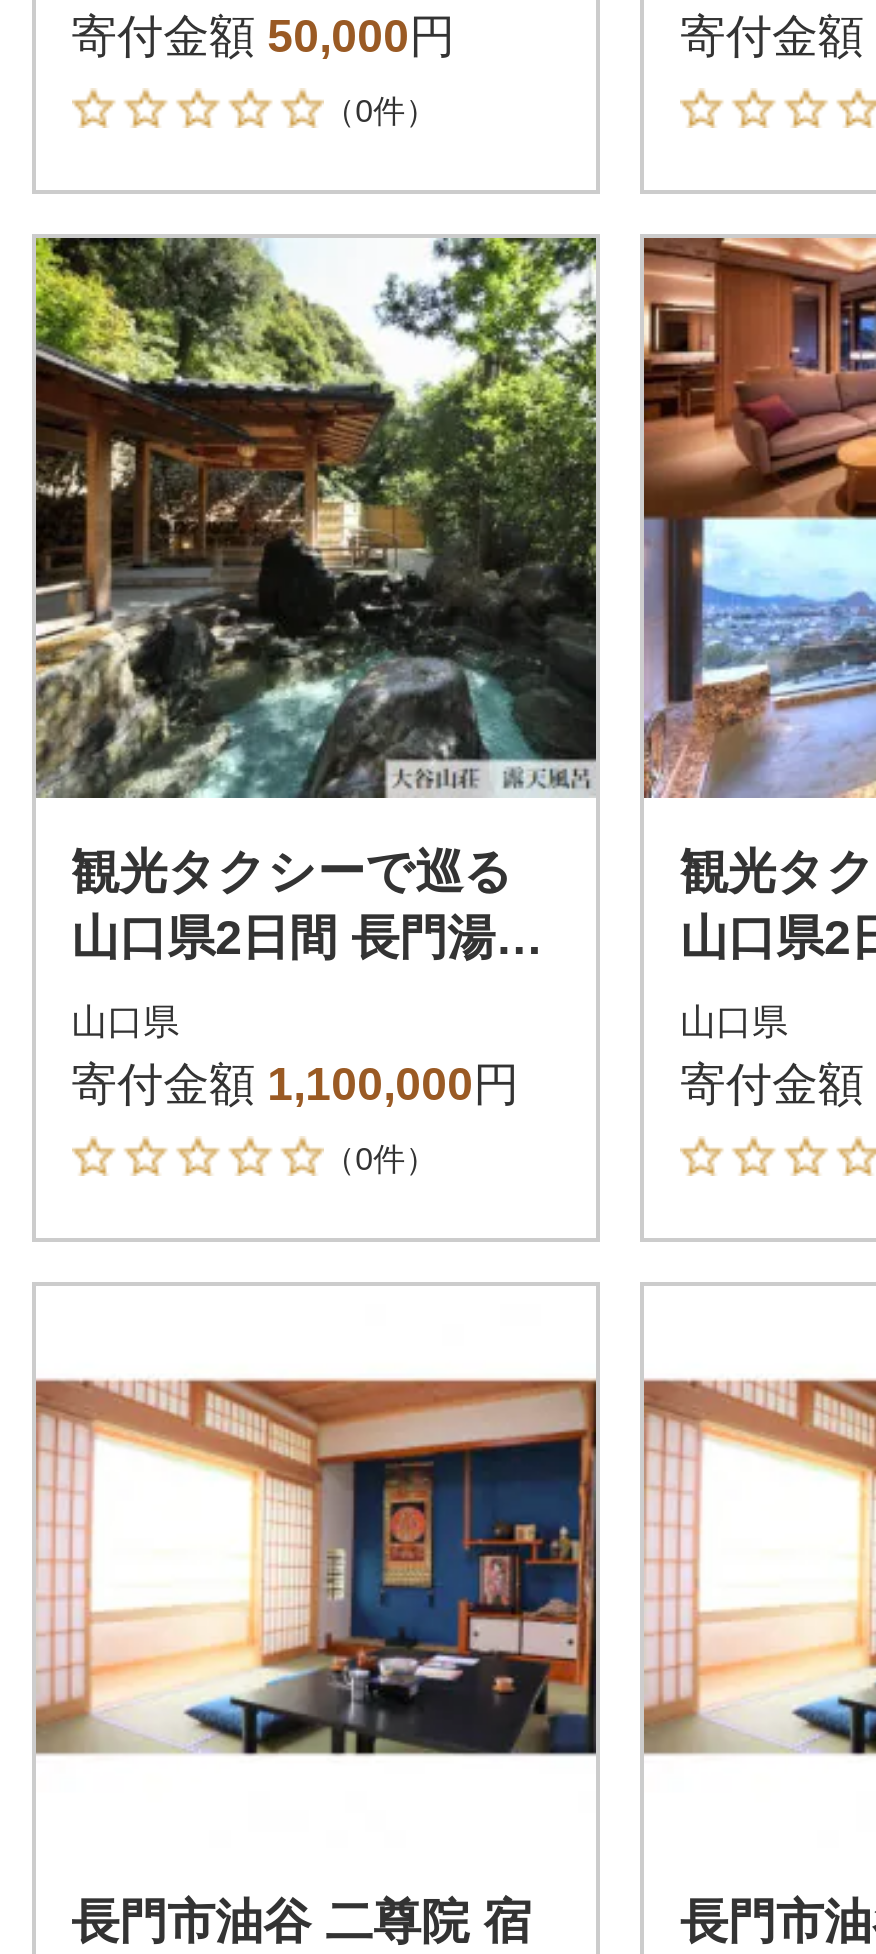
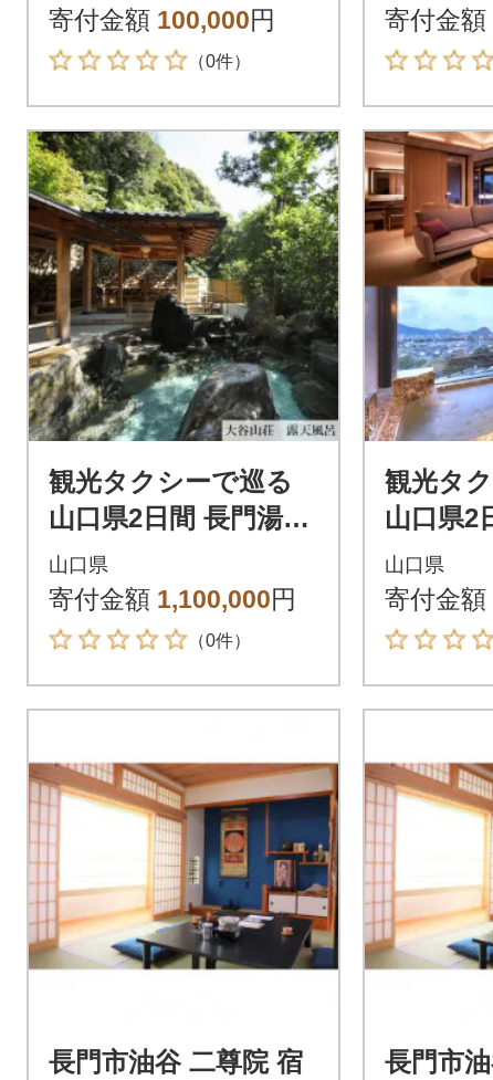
[71,9,455,61] 寄付金額50,000円 -> [48,5,275,34] 寄付金額100,000円

